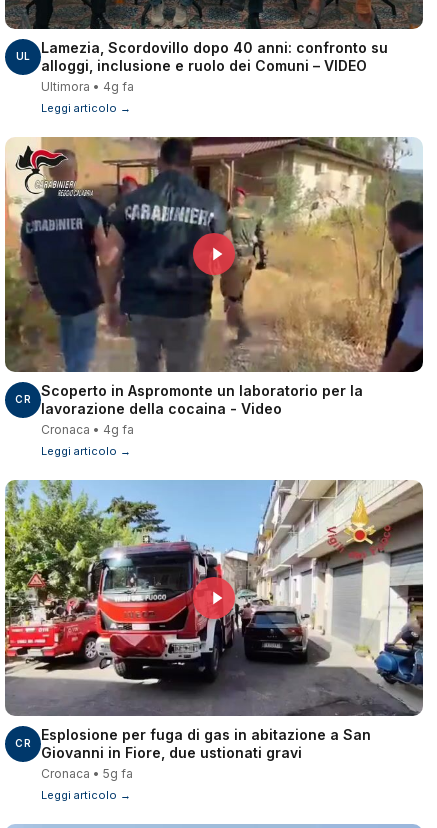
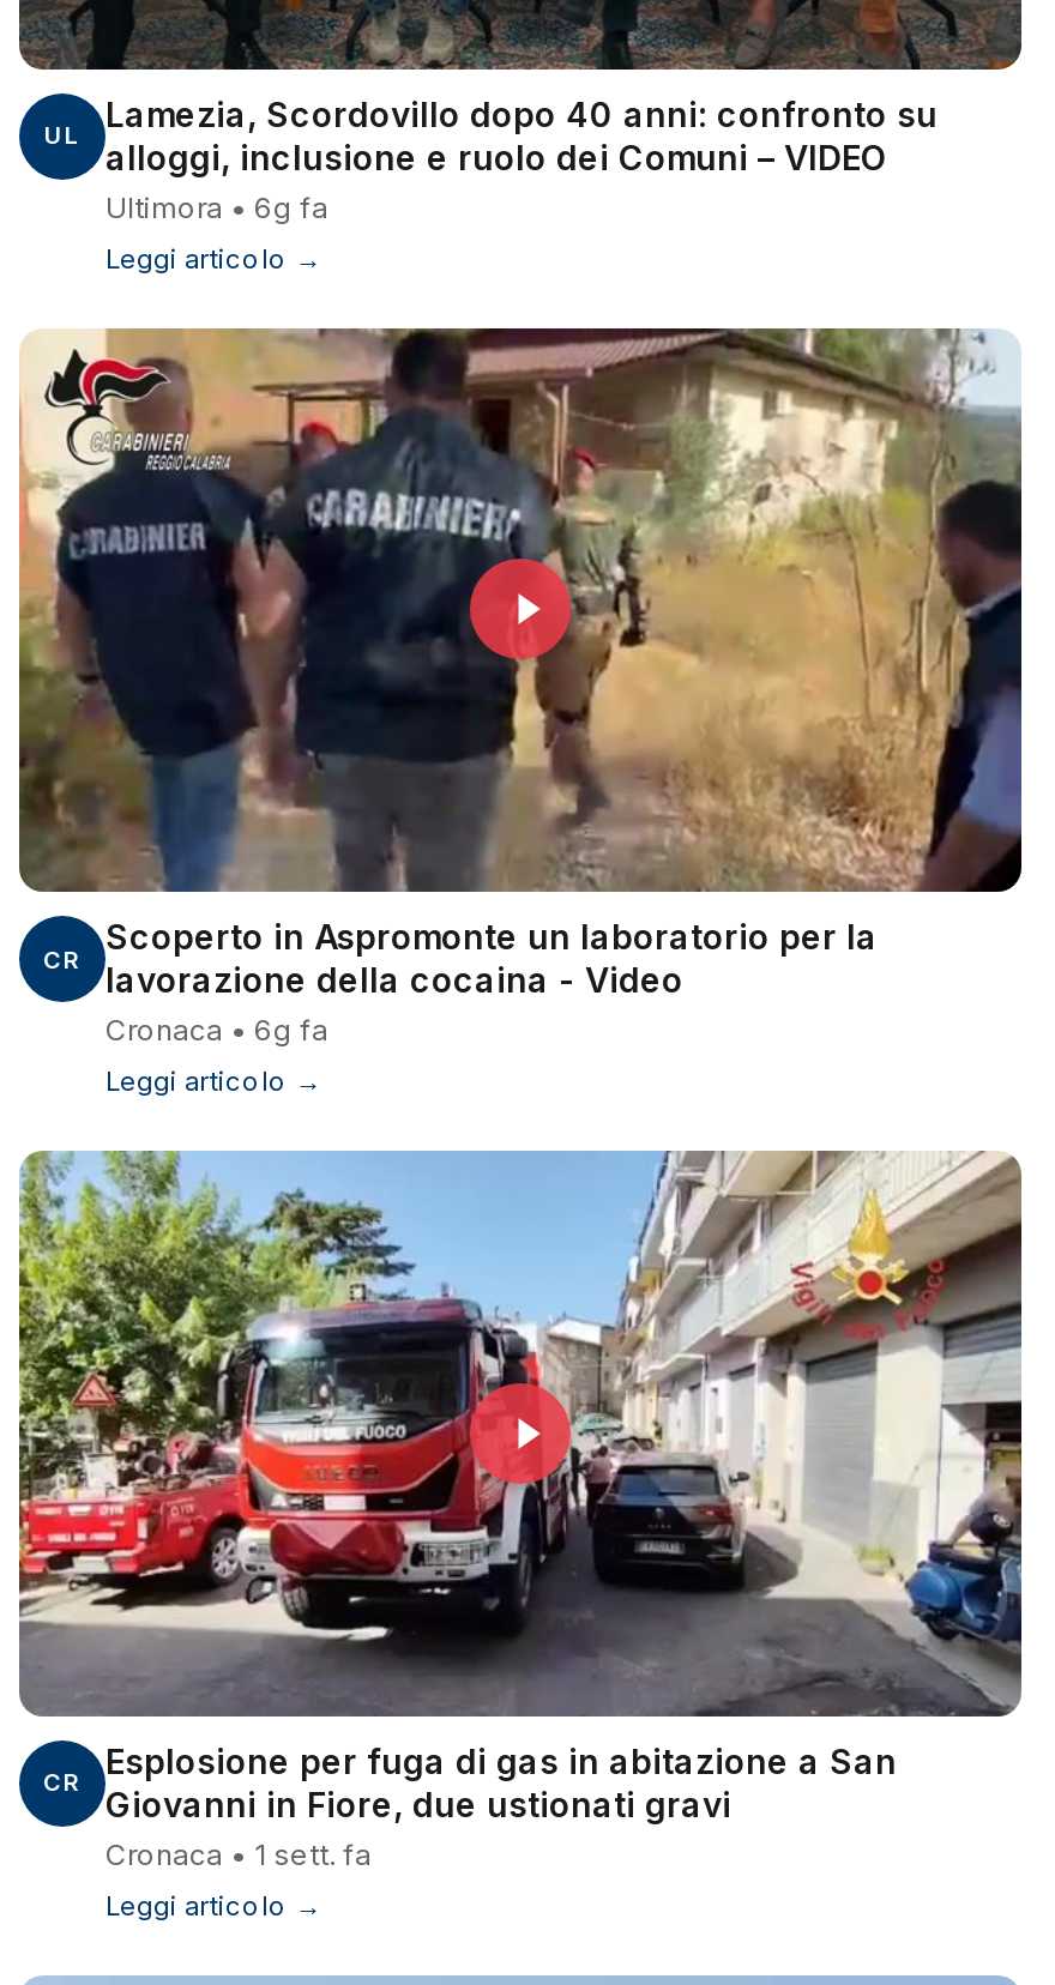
[41,79,134,94] Ultimora • 4g fa -> [106,188,328,224] Ultimora • 6g fa
[41,422,134,437] Cronaca • 4g fa -> [106,1011,328,1047] Cronaca • 6g fa
[41,766,133,781] Cronaca • 5g fa -> [106,1835,372,1871] Cronaca • 1 sett. fa

